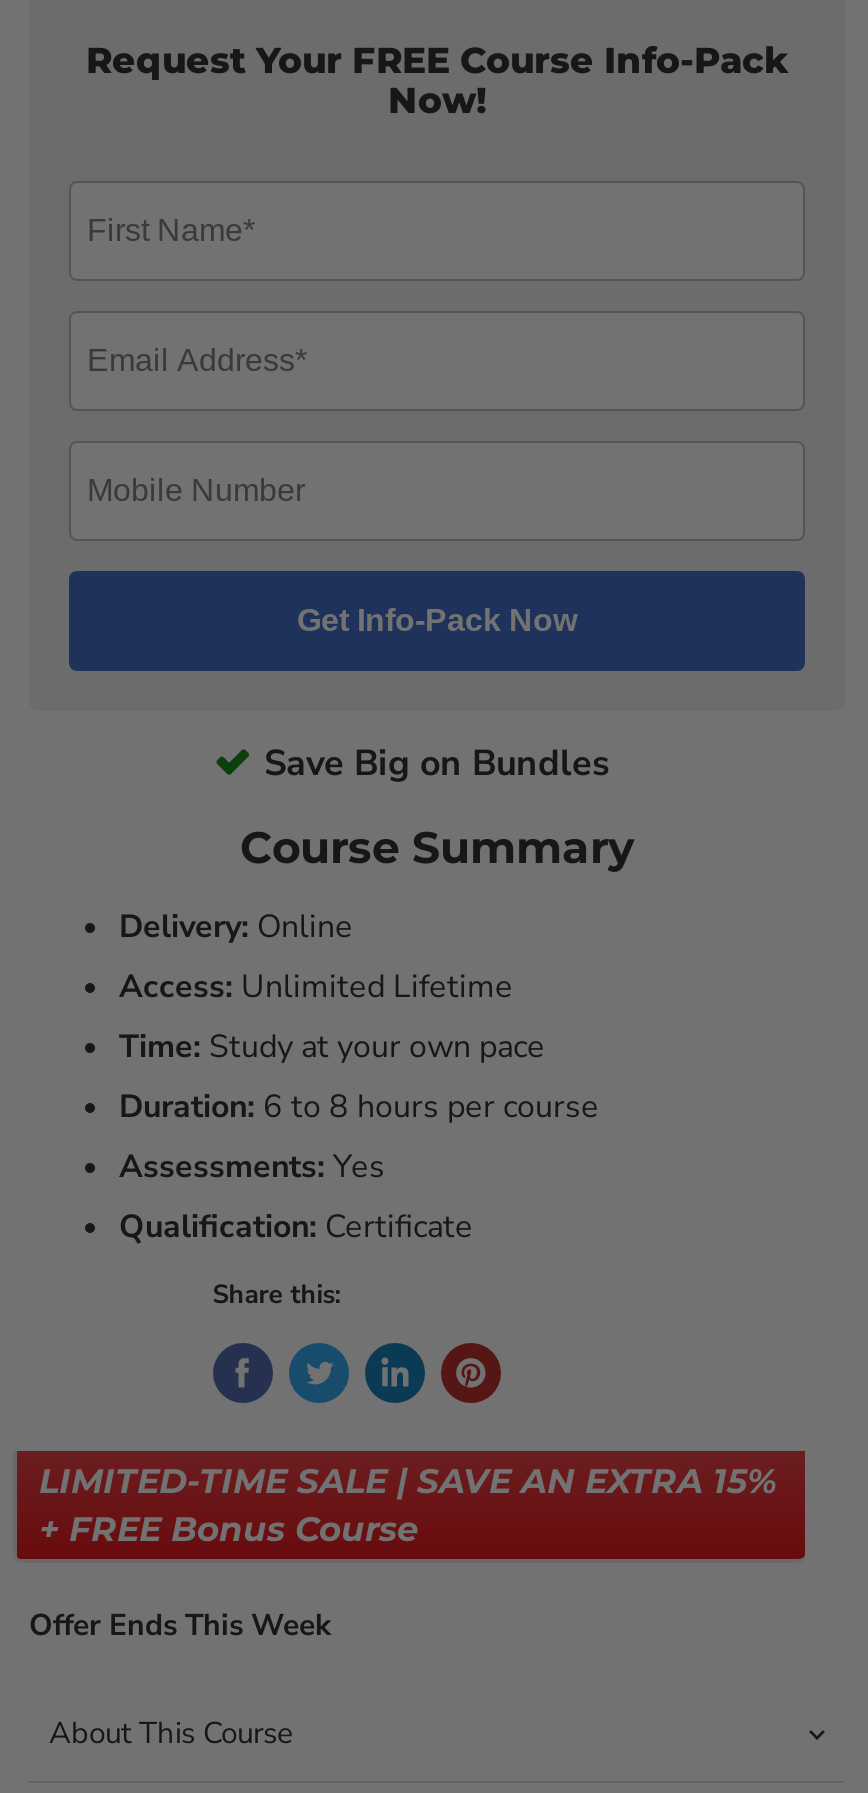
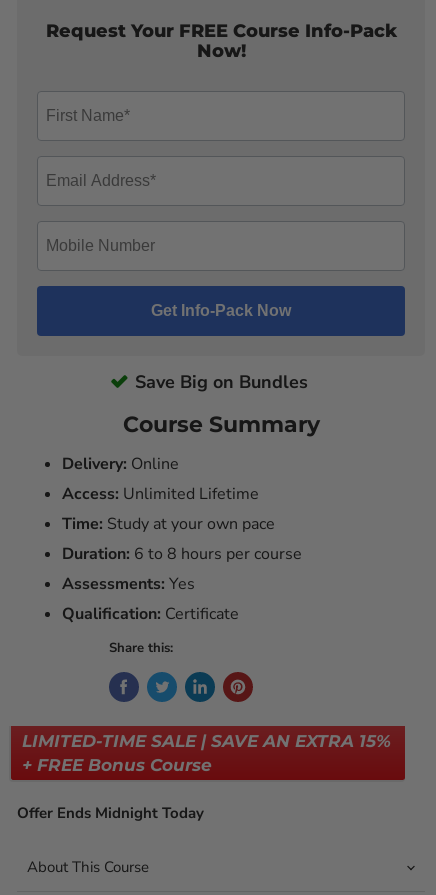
[29,1605,331,1645] Offer Ends This Week -> [17,803,204,823] Offer Ends Midnight Today

